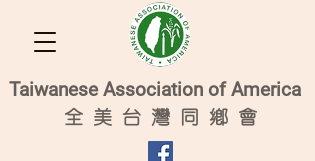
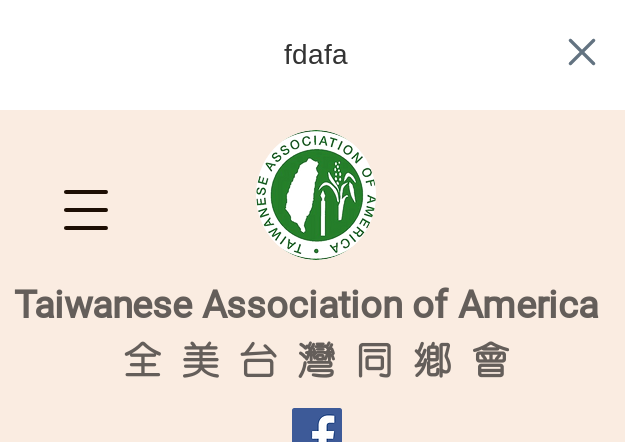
none -> [284,38,348,70] fdafa

